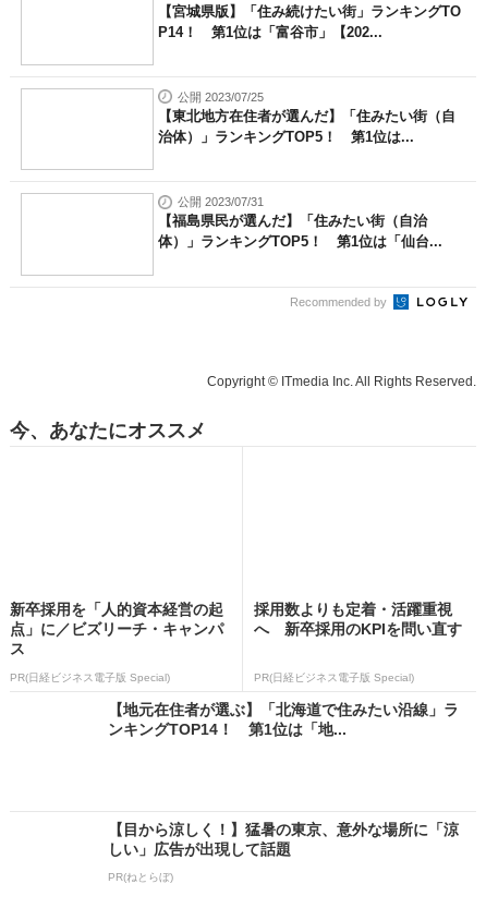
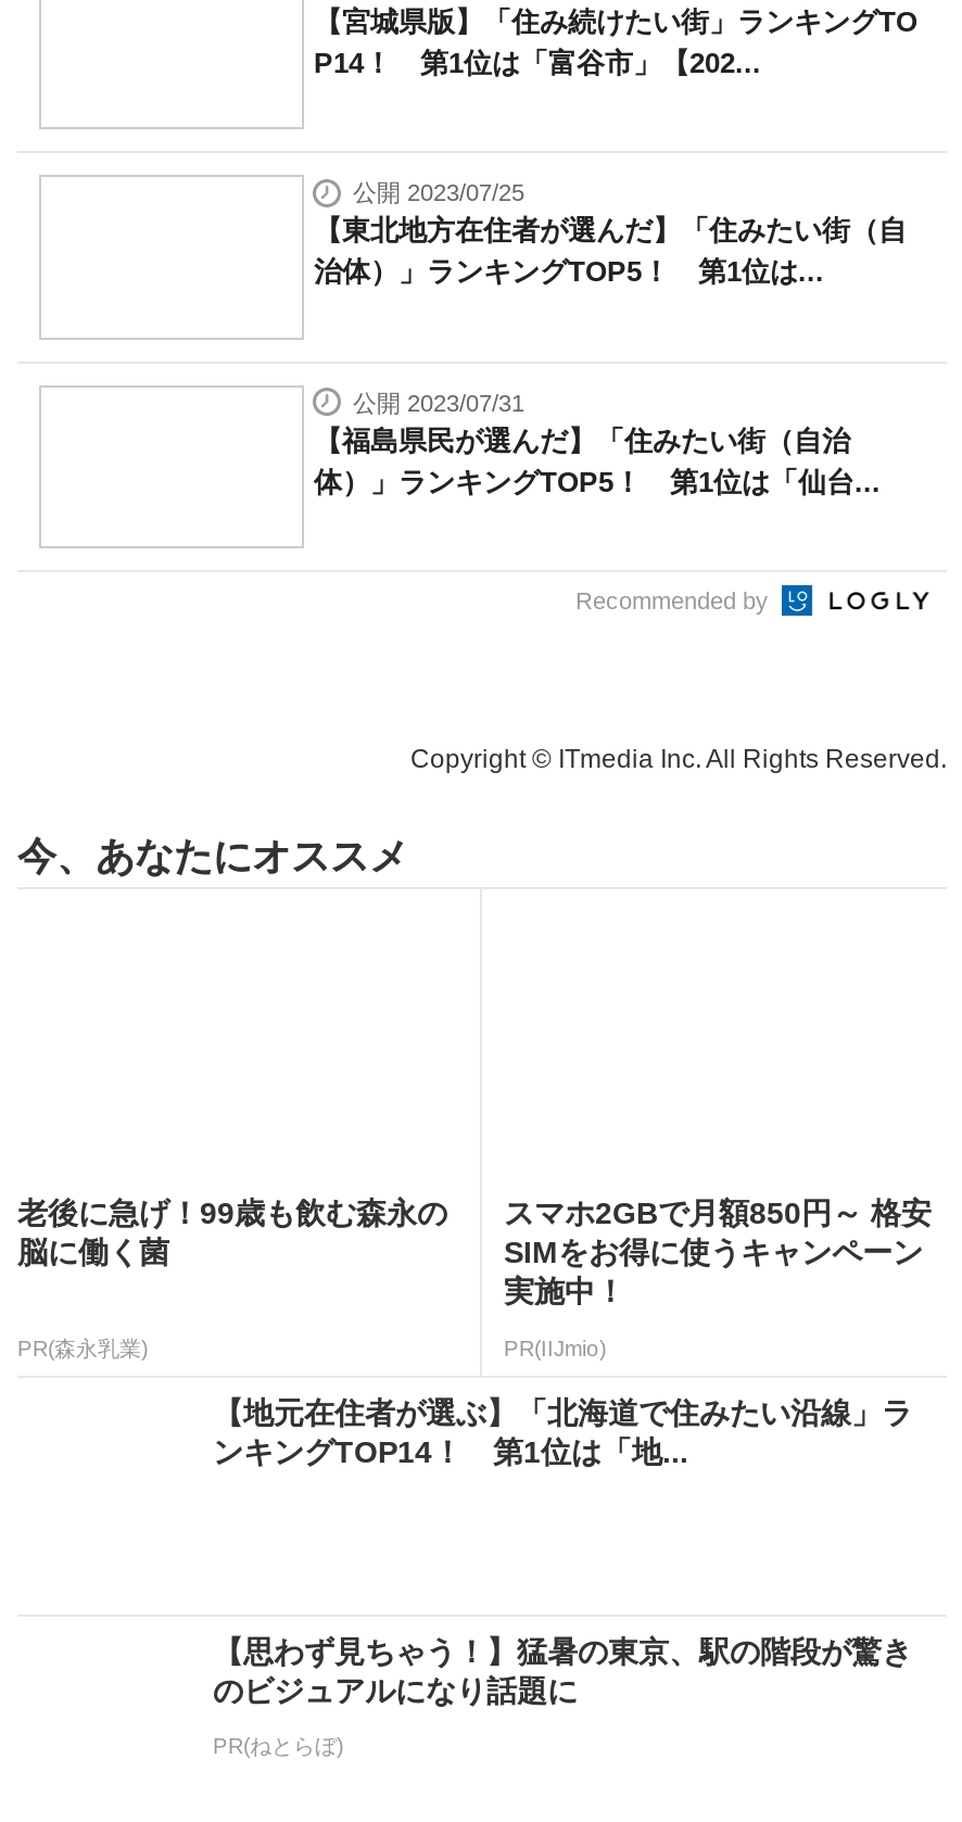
[10,601,223,657] 新卒採用を「人的資本経営の起 | 点」に／ビズリーチ・キャンパ | ス -> [17,1196,447,1270] 老後に急げ！99歳も飲む森永の | 脳に働く菌
[254,601,462,638] 採用数よりも定着・活躍重視 | へ 新卒採用のKPIを問い直す -> [504,1196,932,1309] スマホ2GBで月額850円～ 格安 | SIMをお得に使うキャンペーン | 実施中！
[10,671,170,683] PR(日経ビジネス電子版 Special) -> [17,1338,148,1361] PR(森永乳業)
[254,671,414,683] PR(日経ビジネス電子版 Special) -> [504,1338,606,1361] PR(IIJmio)
[108,821,459,858] 【目から涼しく！】猛暑の東京、意外な場所に「涼 | しい」広告が出現して話題 -> [213,1635,912,1709] 【思わず見ちゃう！】猛暑の東京、駅の階段が驚き | のビジュアルになり話題に

